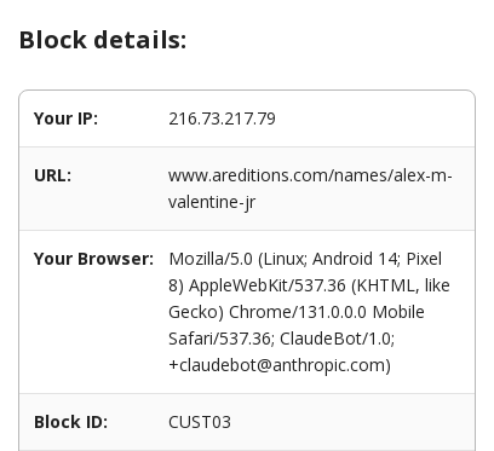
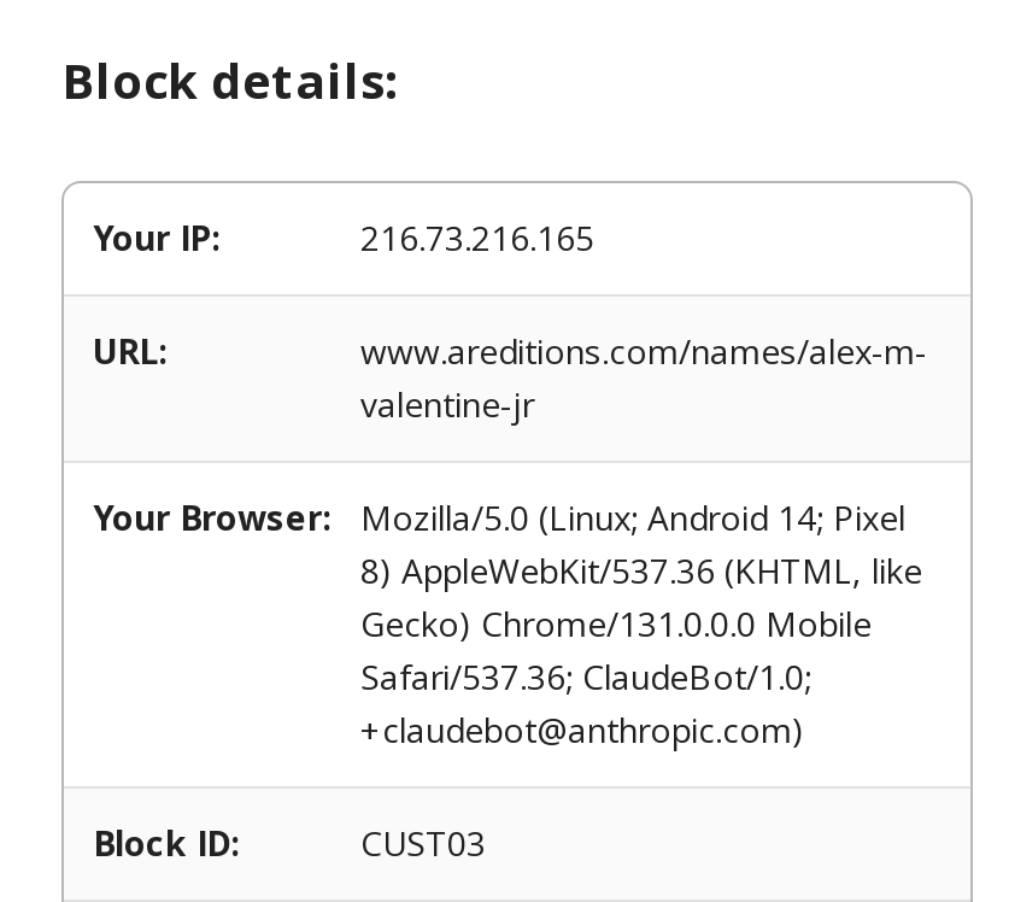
[168,106,276,129] 216.73.217.79 -> [360,215,594,260] 216.73.216.165

